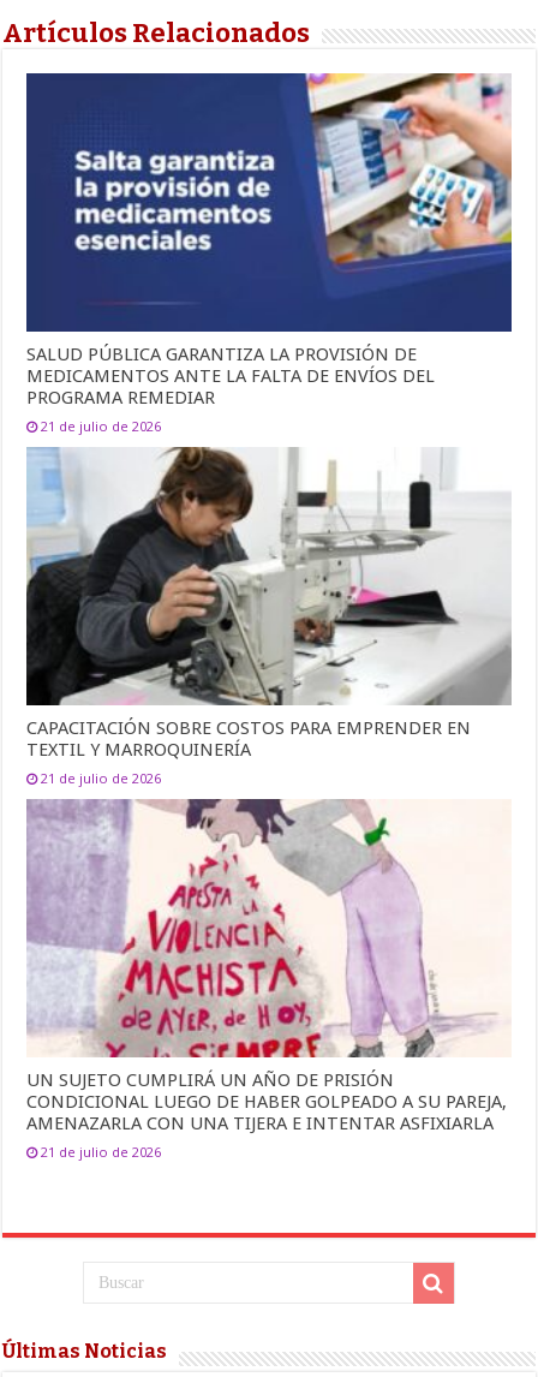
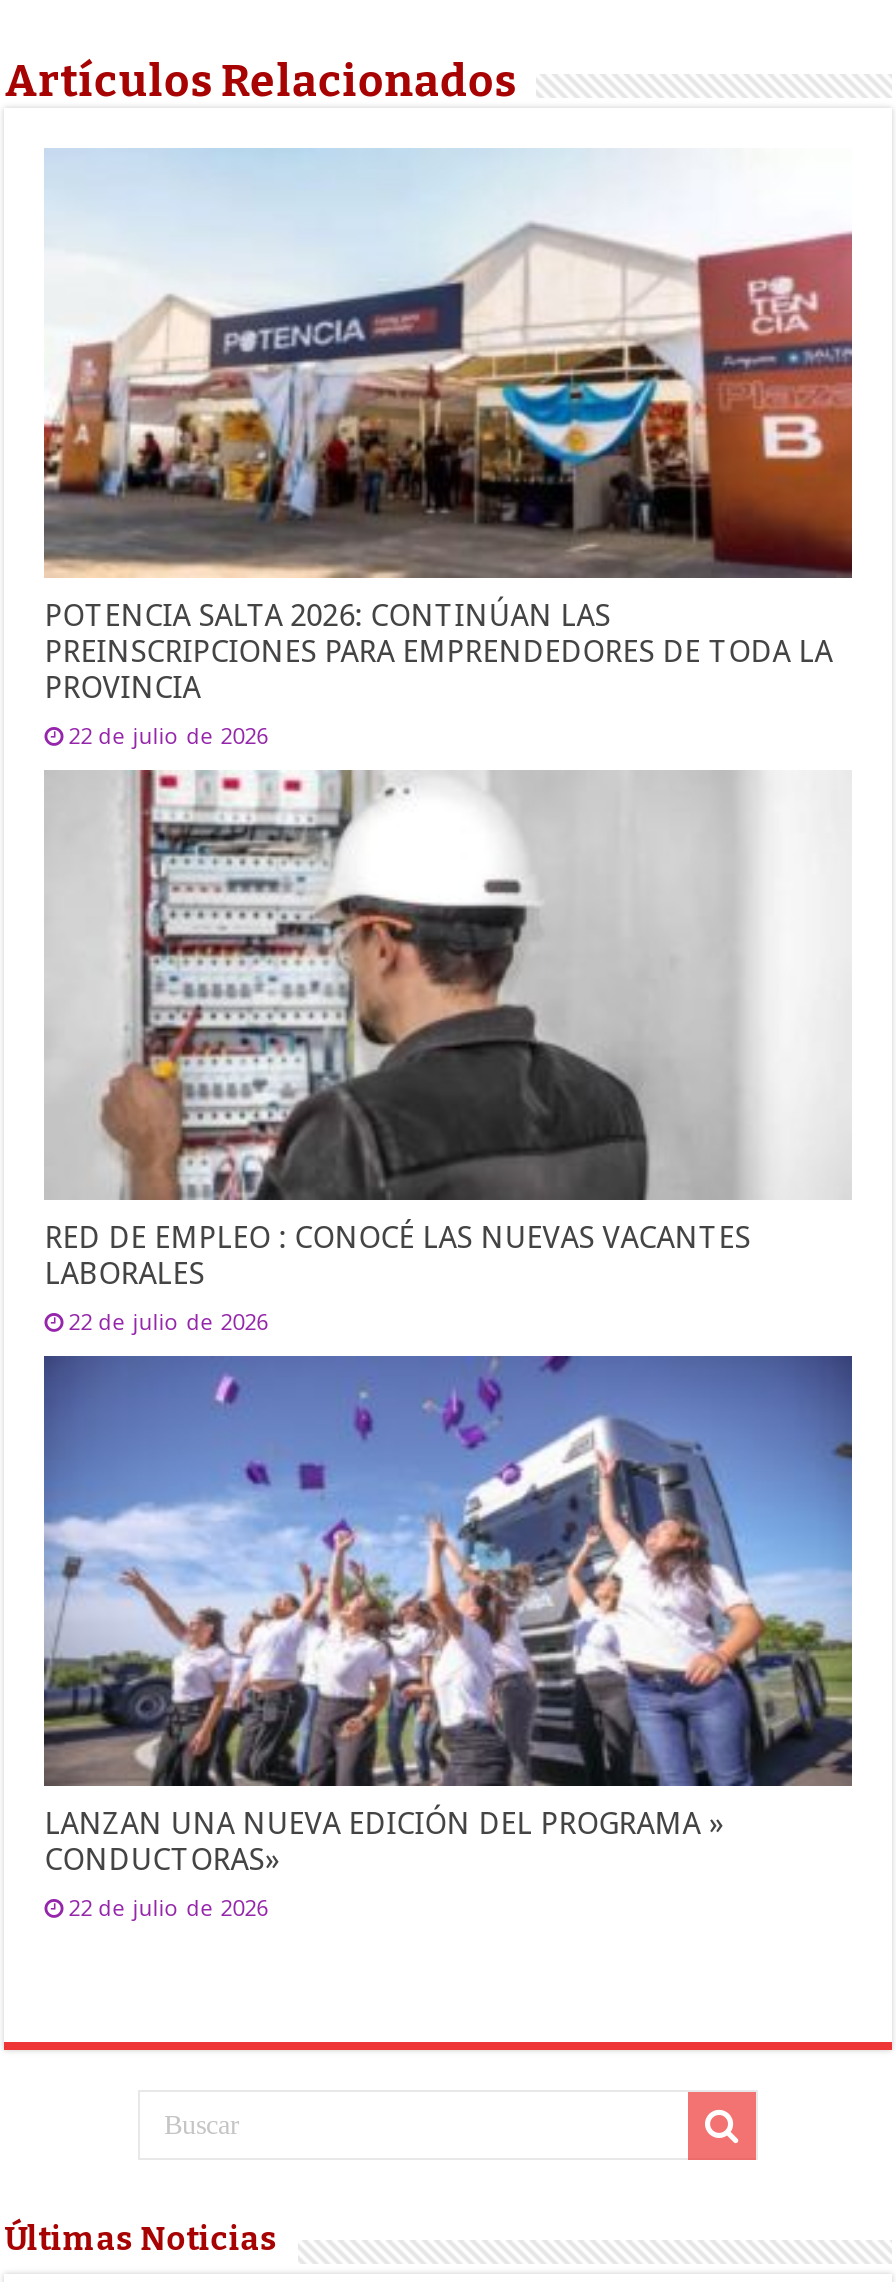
[25,72,513,435] [image] | SALUD PÚBLICA GARANTIZA LA PROVISIÓN DE | MEDICAMENTOS ANTE LA FALTA DE ENVÍOS DEL | PROGRAMA REMEDIAR | 21 de julio de 2026 -> [42,148,854,750] [image] | POTENCIA SALTA 2026: CONTINÚAN LAS | PREINSCRIPCIONES PARA EMPRENDEDORES DE TODA LA | PROVINCIA | 22 de julio de 2026
[25,446,512,787] [image] | CAPACITACIÓN SOBRE COSTOS PARA EMPRENDER EN | TEXTIL Y MARROQUINERÍA | 21 de julio de 2026 -> [44,768,850,1336] [image] | RED DE EMPLEO : CONOCÉ LAS NUEVAS VACANTES | LABORALES | 22 de julio de 2026
[26,798,512,1160] [image] | UN SUJETO CUMPLIRÁ UN AÑO DE PRISIÓN | CONDICIONAL LUEGO DE HABER GOLPEADO A SU PAREJA, | AMENAZARLA CON UNA TIJERA E INTENTAR ASFIXIARLA | 21 de julio de 2026 -> [42,1354,854,1921] [image] | LANZAN UNA NUEVA EDICIÓN DEL PROGRAMA » | CONDUCTORAS» | 22 de julio de 2026

